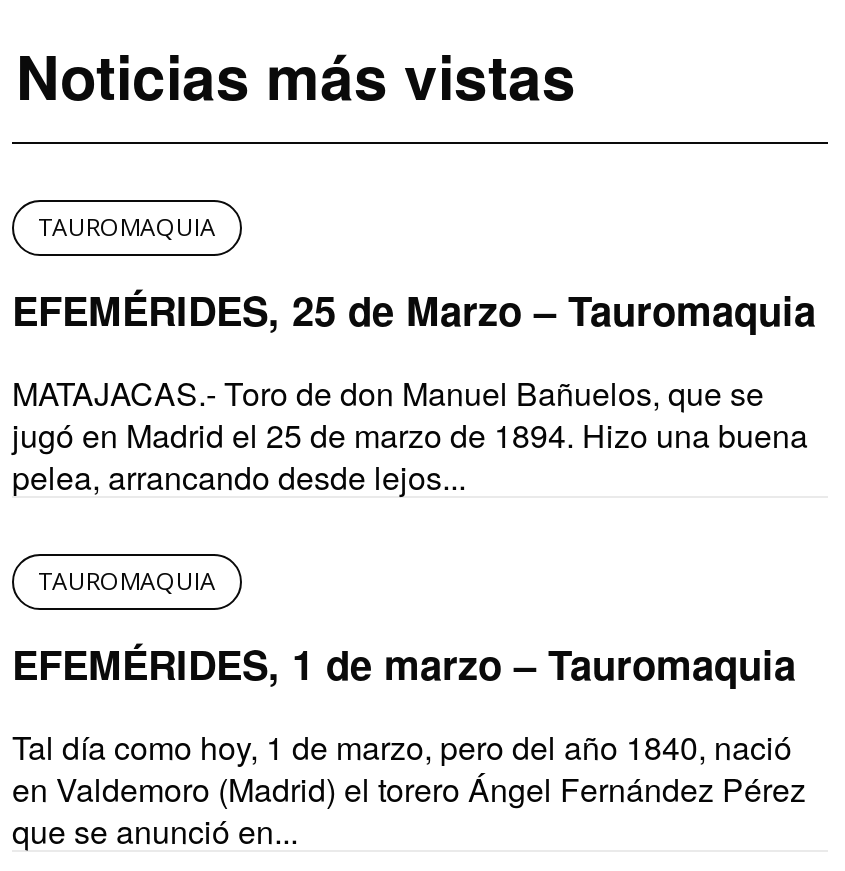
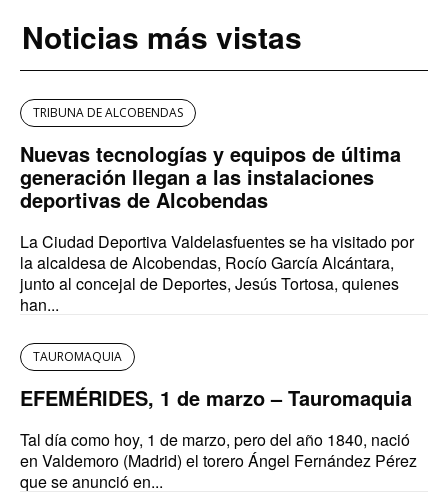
[38,210,216,244] TAUROMAQUIA -> [33,104,183,121] TRIBUNA DE ALCOBENDAS
[12,280,816,338] EFEMÉRIDES, 25 de Marzo – Tauromaquia -> [20,139,401,214] Nuevas tecnologías y equipos de última | generación llegan a las instalaciones | deportivas de Alcobendas
[12,370,808,500] MATAJACAS.- Toro de don Manuel Bañuelos, que se | jugó en Madrid el 25 de marzo de 1894. Hizo una buena | pelea, arrancando desde lejos... -> [20,230,414,316] La Ciudad Deportiva Valdelasfuentes se ha visitado por | la alcaldesa de Alcobendas, Rocío García Alcántara, | junto al concejal de Deportes, Jesús Tortosa, quienes | han...

